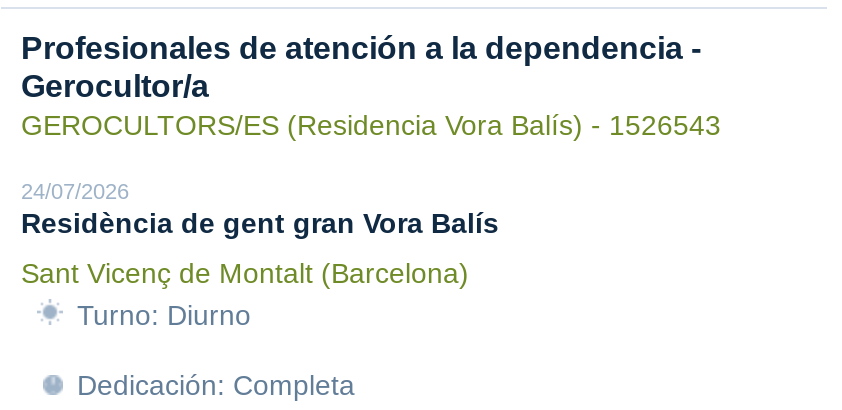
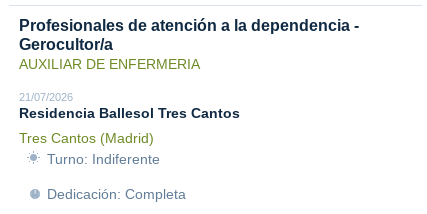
[21,109,721,141] GEROCULTORS/ES (Residencia Vora Balís) - 1526543 -> [19,56,200,72] AUXILIAR DE ENFERMERIA
[21,179,499,239] 24/07/2026 | Residència de gent gran Vora Balís -> [19,91,240,121] 21/07/2026 | Residencia Ballesol Tres Cantos
[21,257,469,331] Sant Vicenç de Montalt (Barcelona) | Turno: Diurno -> [19,130,160,167] Tres Cantos (Madrid) | Turno: Indiferente

